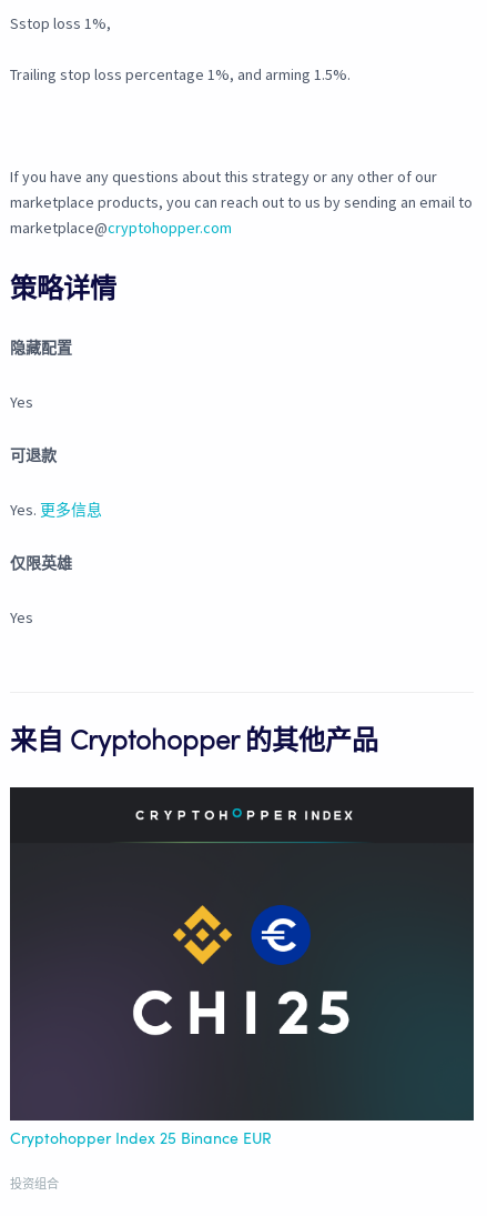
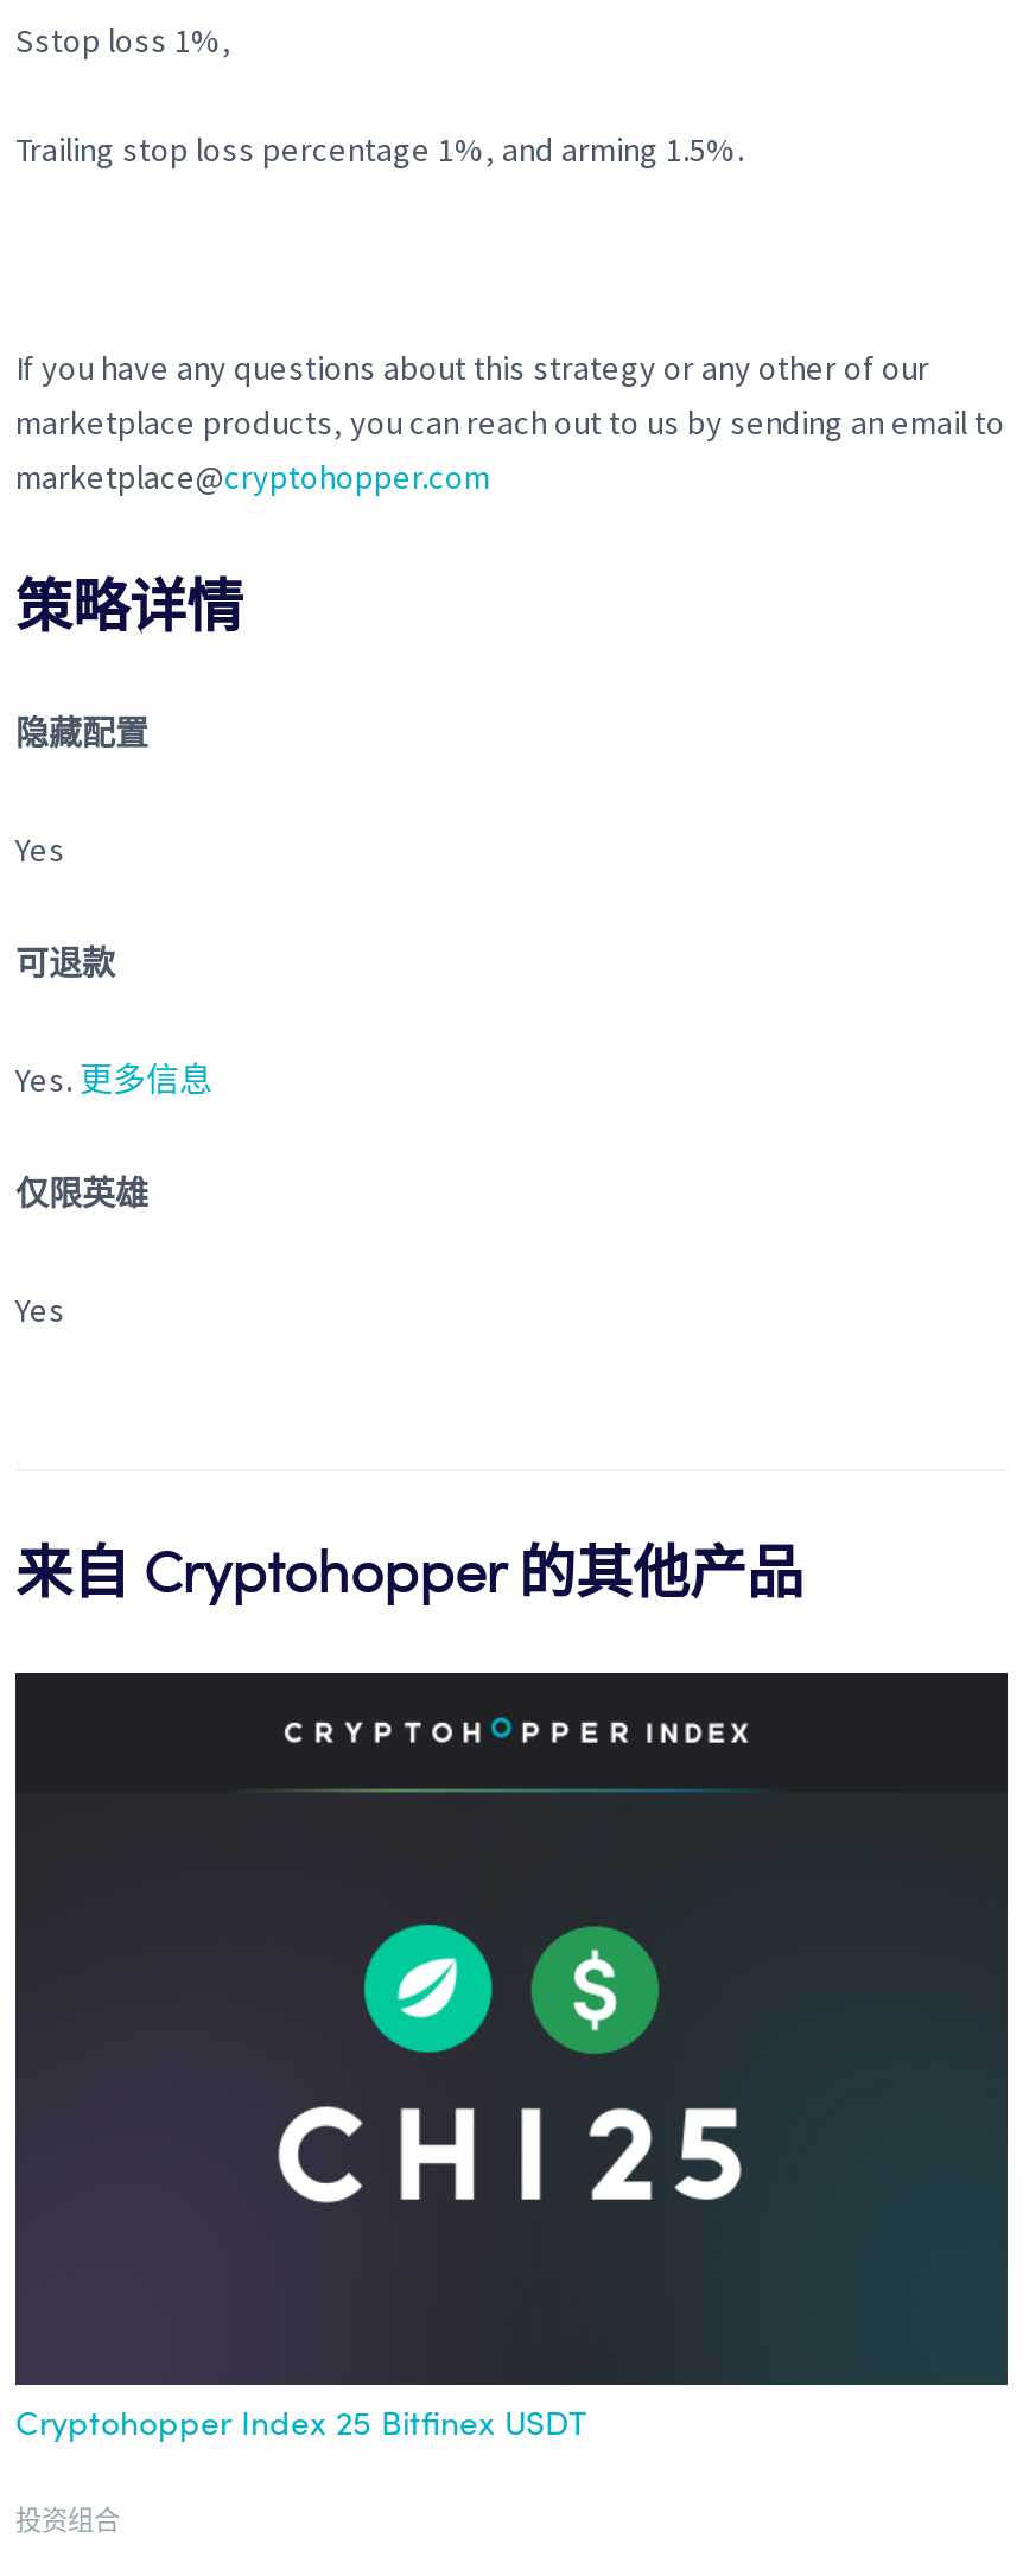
[172,905,233,965] [image] -> [362,1922,495,2055] [image]
[251,904,312,965] [image] -> [530,1925,661,2055] [image]
[10,1131,272,1147] Cryptohopper Index 25 Binance EUR -> [15,2408,587,2441] Cryptohopper Index 25 Bitfinex USDT

